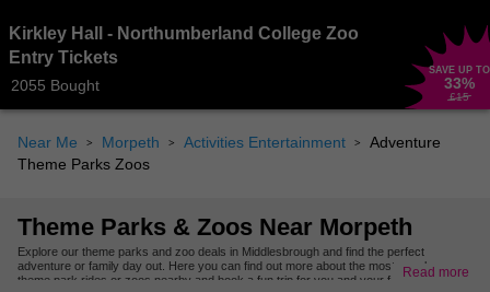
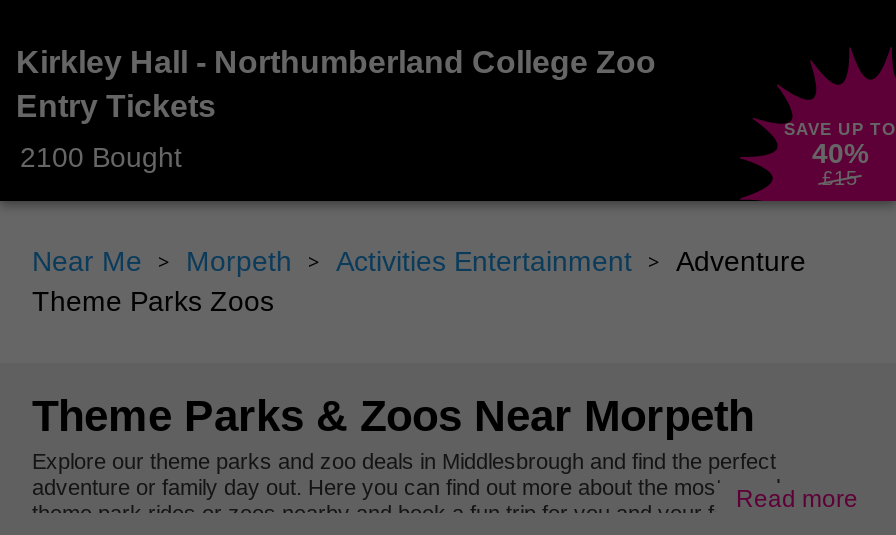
[11,76,100,94] 2055 Bought -> [20,140,182,172] 2100 Bought
[444,74,475,92] 33% -> [812,136,868,168] 40%

